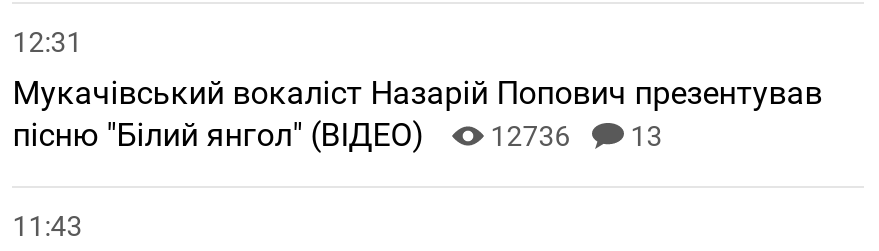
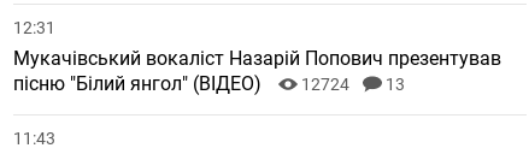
[12,116,662,154] пісню "Білий янгол" (ВІДЕО) 12736 13 -> [13,72,405,95] пісню "Білий янгол" (ВІДЕО) 12724 13

